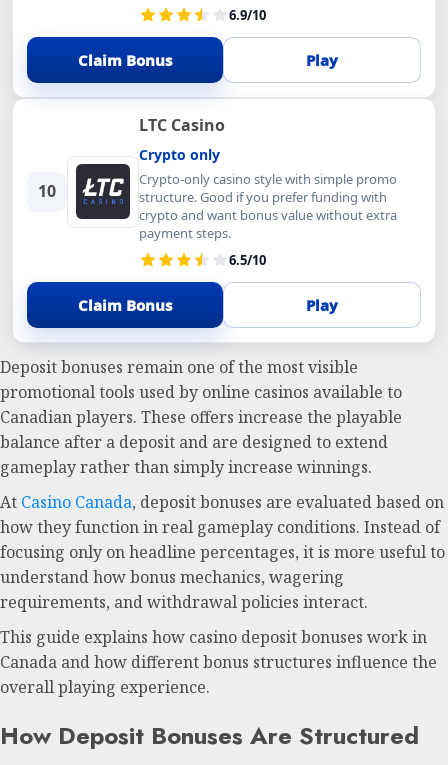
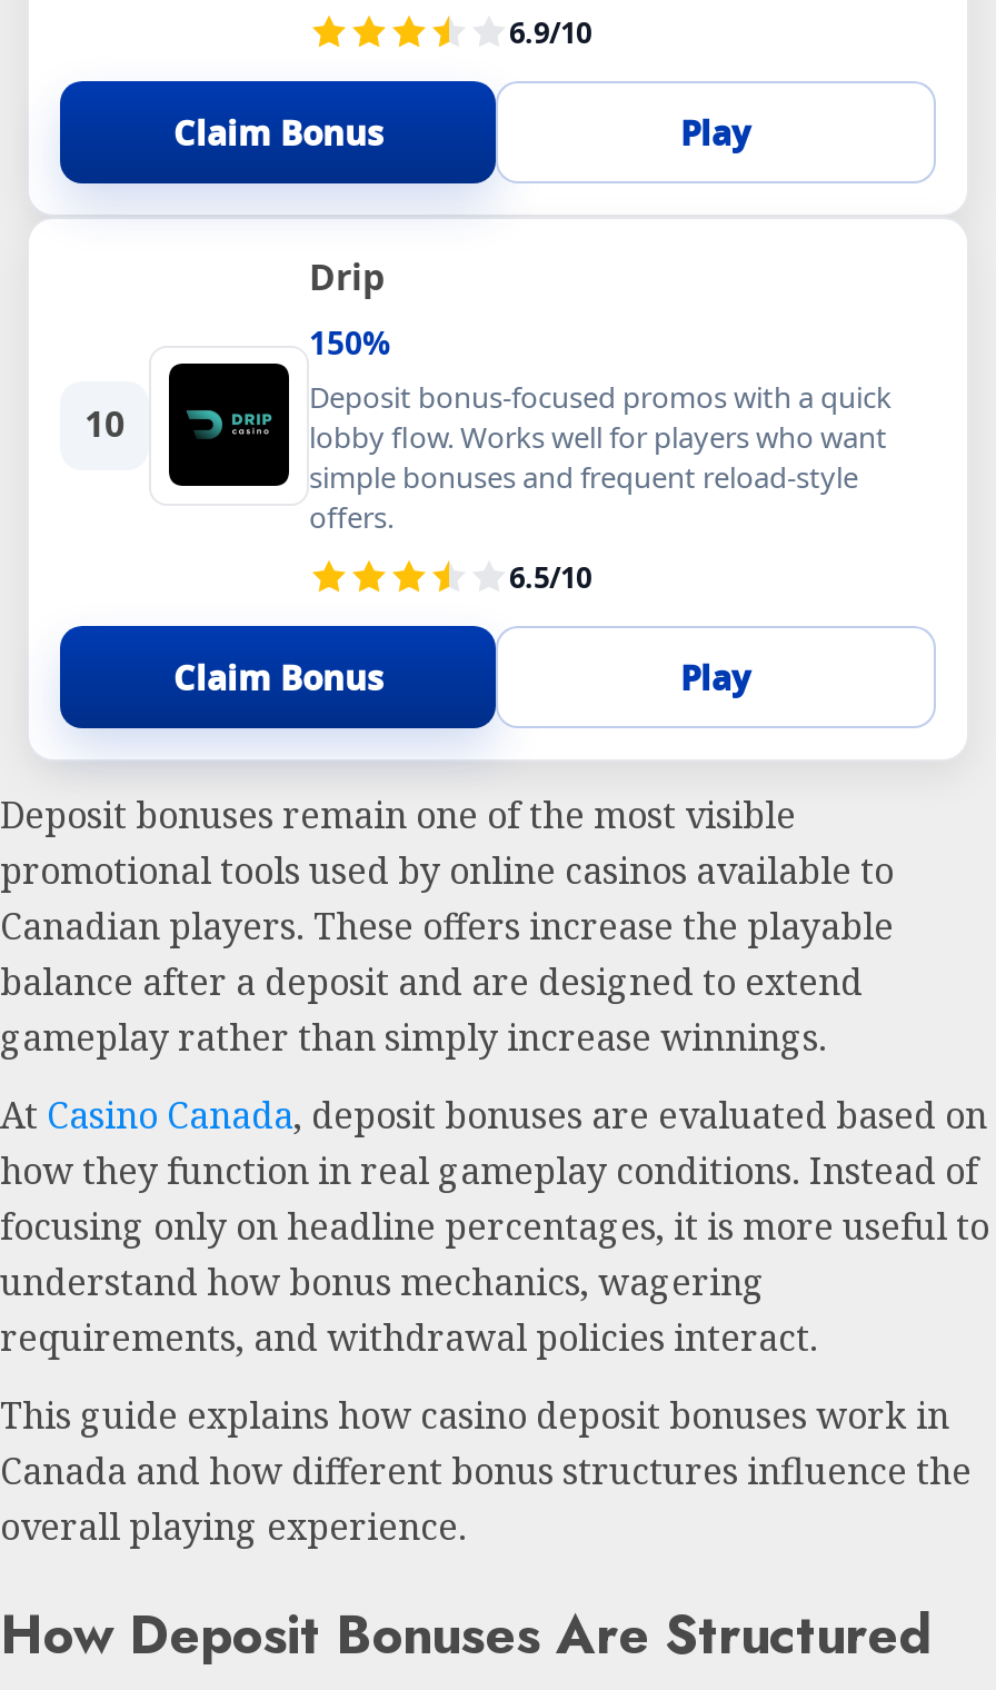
[76,114,397,242] [image] | LTC Casino | Crypto only | Crypto-only casino style with simple promo | structure. Good if you prefer funding with | crypto and want bonus value without extra | payment steps. -> [171,252,892,537] [image] | Drip | 150% | Deposit bonus-focused promos with a quick | lobby flow. Works well for players who want | simple bonuses and frequent reload-style | offers.

